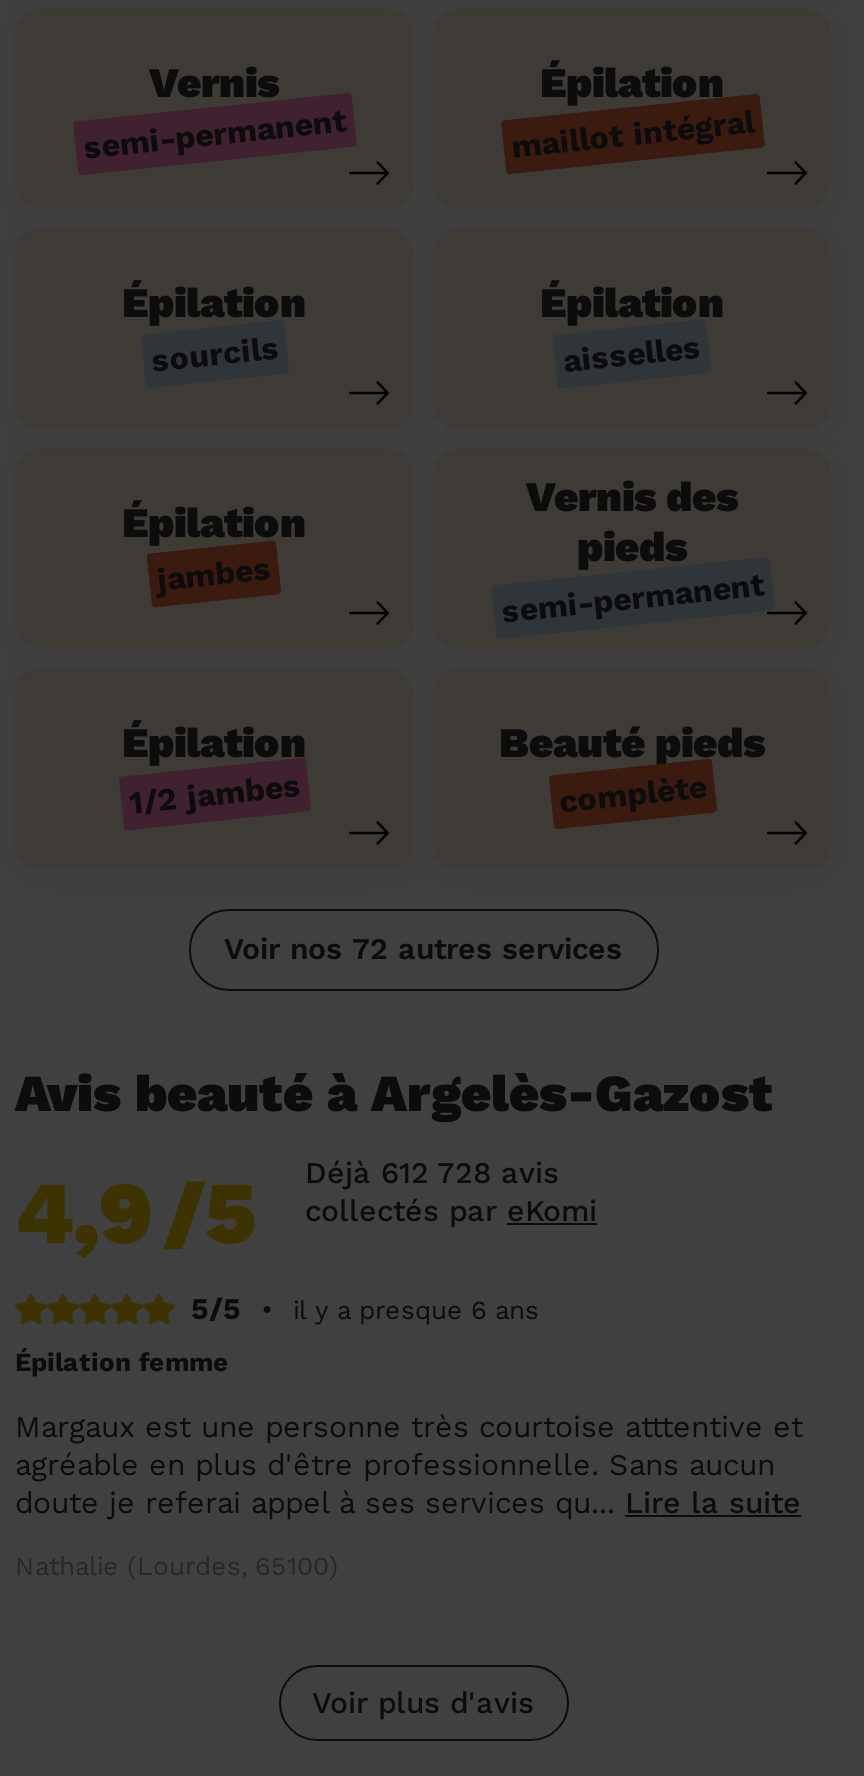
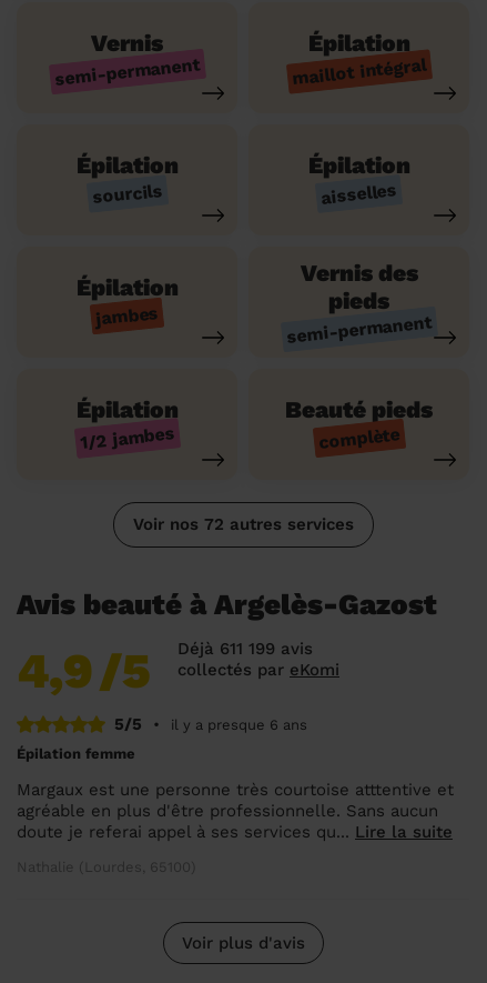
[305,1154,559,1190] Déjà 612 728 avis -> [177,638,313,658] Déjà 611 199 avis

